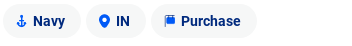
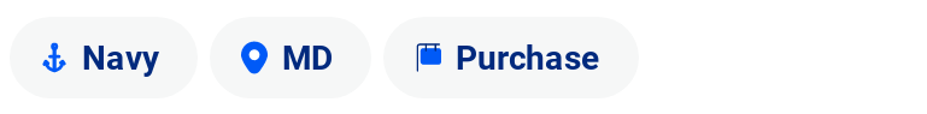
[116,13,130,29] IN -> [282,38,333,76] MD

